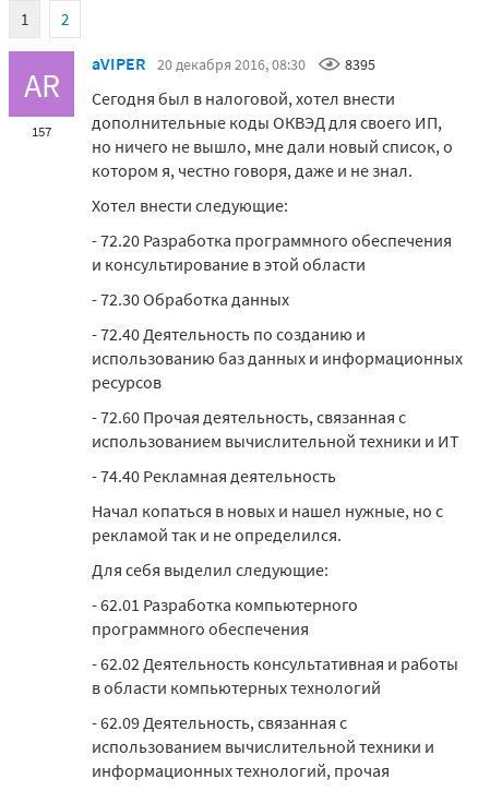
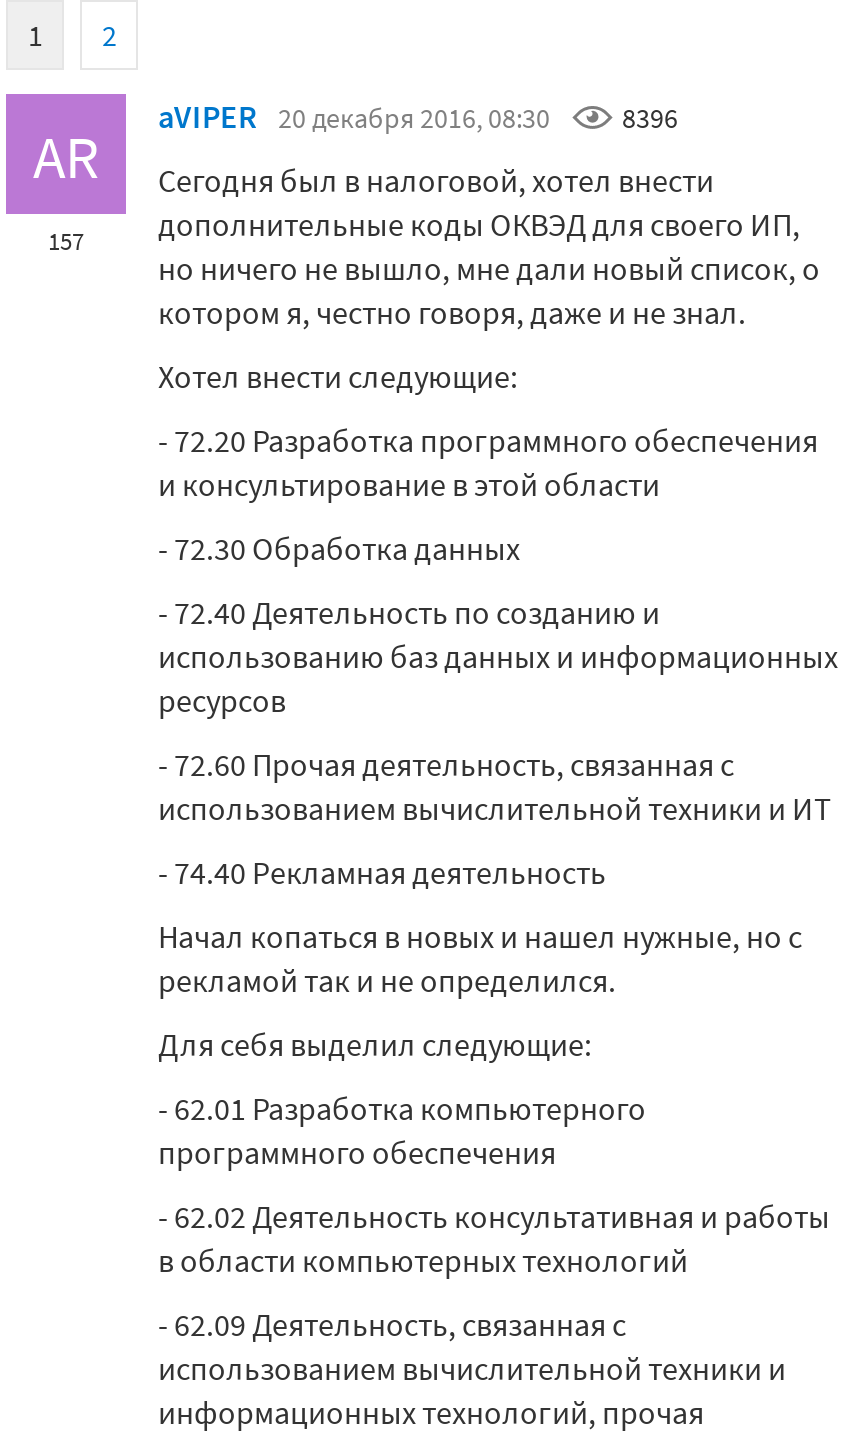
[92,52,375,74] aVIPER 20 декабря 2016, 08:30 8395 -> [158,96,678,136] aVIPER 20 декабря 2016, 08:30 8396

